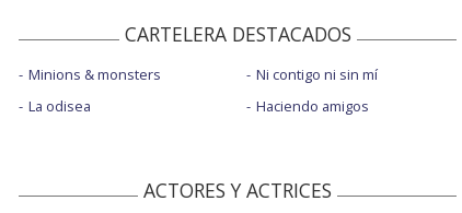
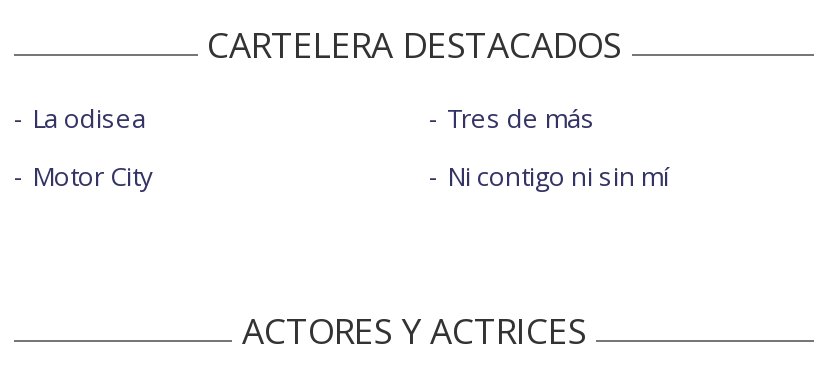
[28,65,161,85] Minions & monsters -> none
moved [256,65,377,85] -> [447,158,669,194]: Ni contigo ni sin mí
none -> [32,158,152,194] Motor City
moved [28,97,91,116] -> [32,100,146,136]: La odisea
[256,97,368,116] Haciendo amigos -> none
none -> [447,100,595,136] Tres de más

